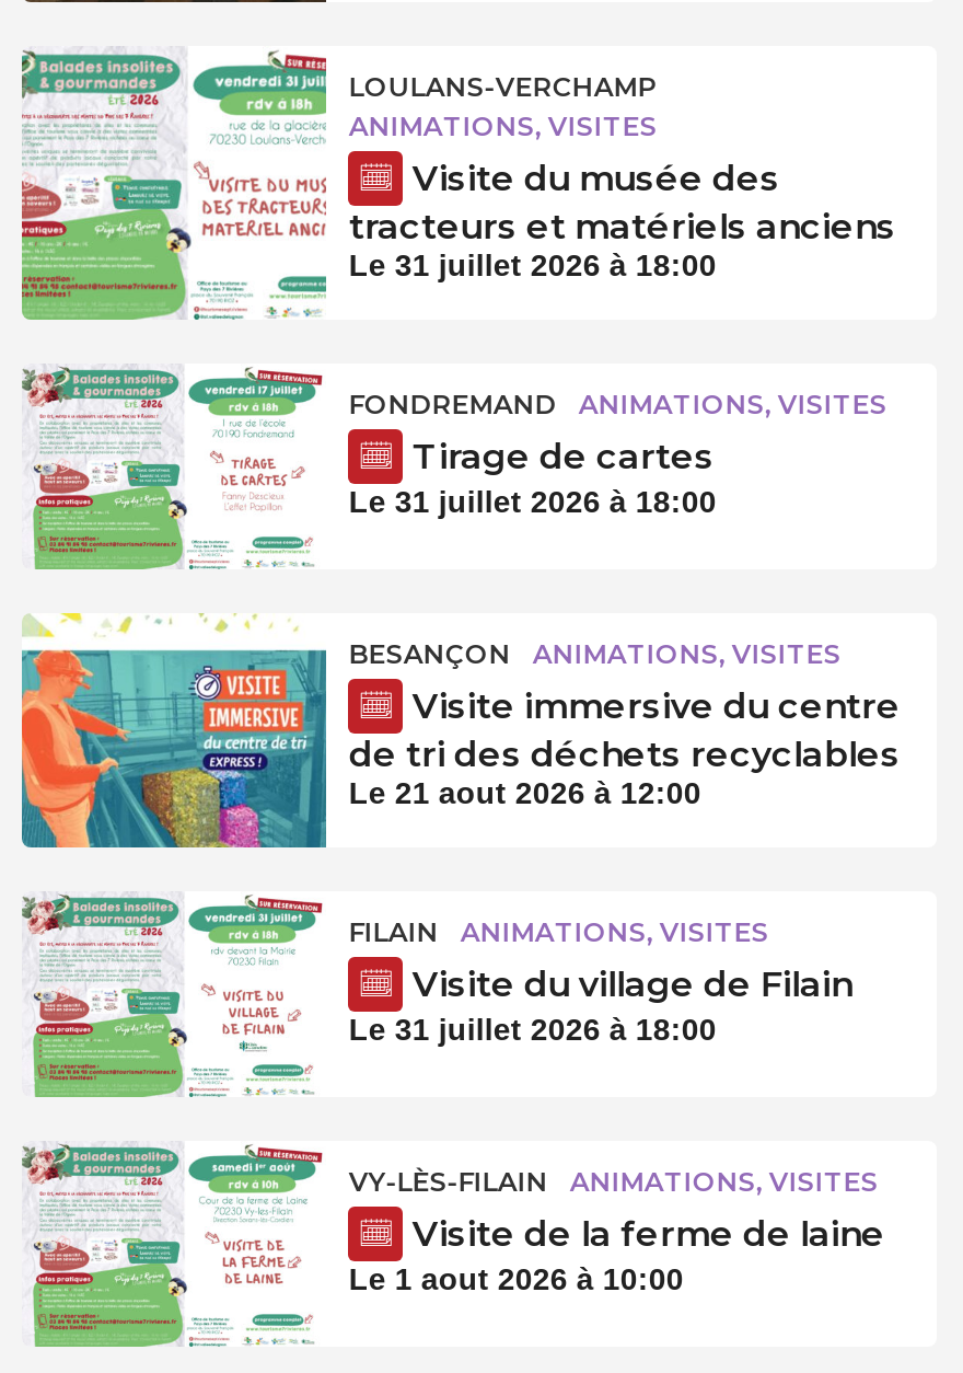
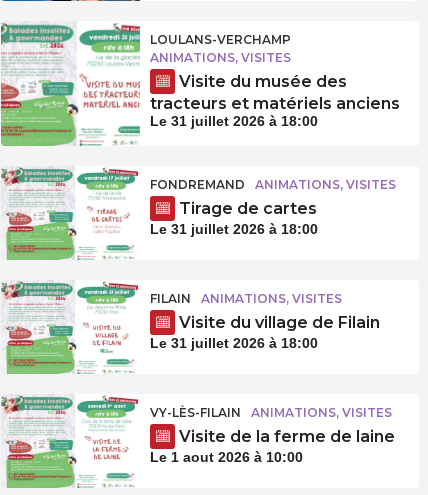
[20,611,900,850] [image] | BESANÇON | ANIMATIONS, VISITES | Visite immersive du centre | de tri des déchets recyclables | Le 21 aout 2026 à 12:00 -> none

